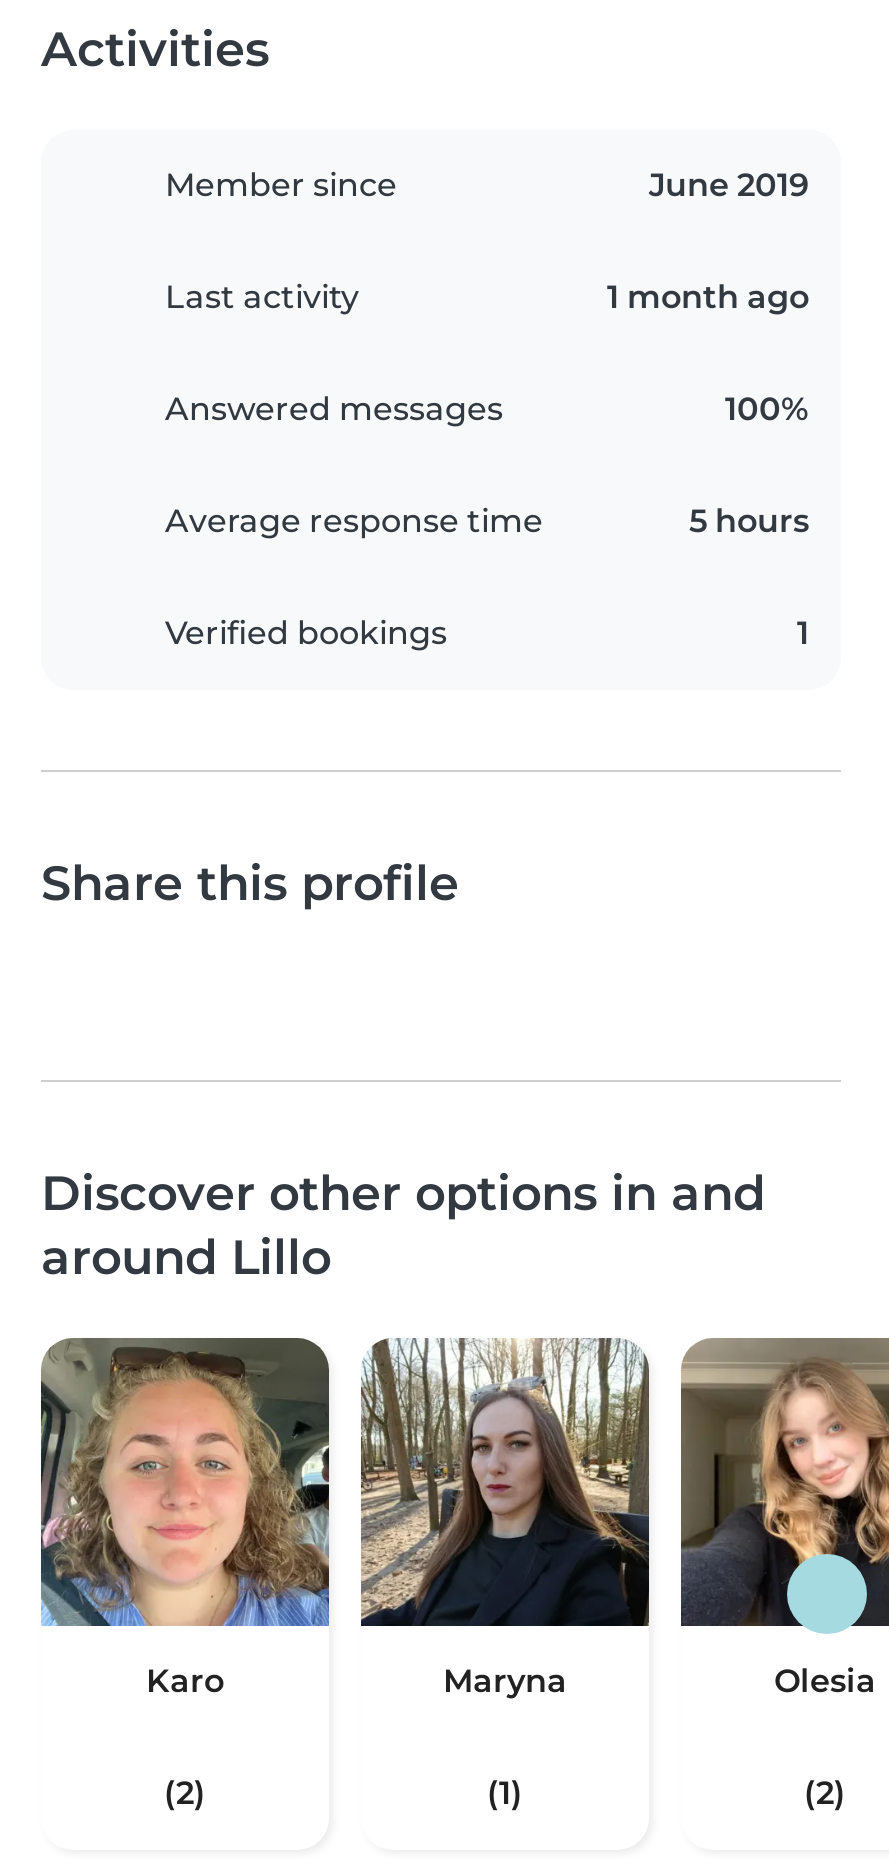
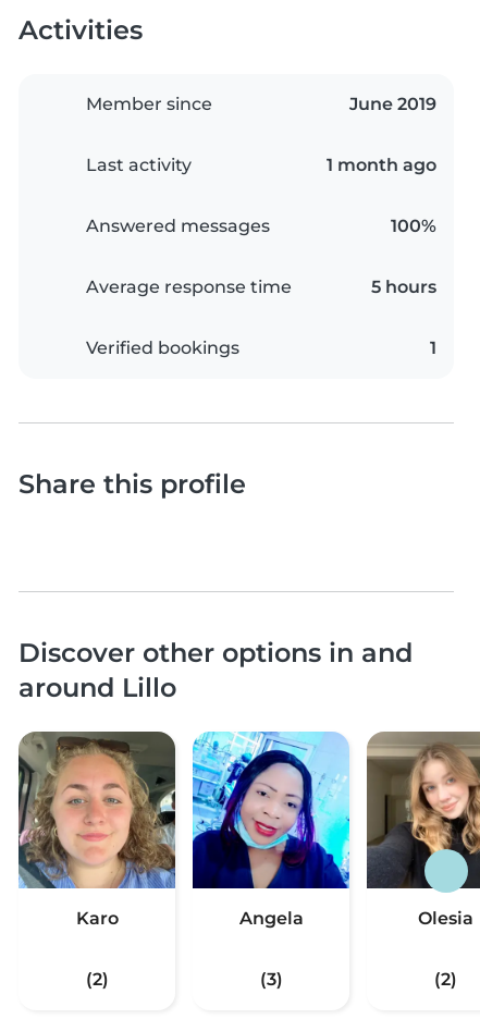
[359,1336,651,1700] [image] | Maryna -> [192,731,350,929] [image] | Angela
[487,1774,523,1812] (1) -> [260,969,282,990] (3)

